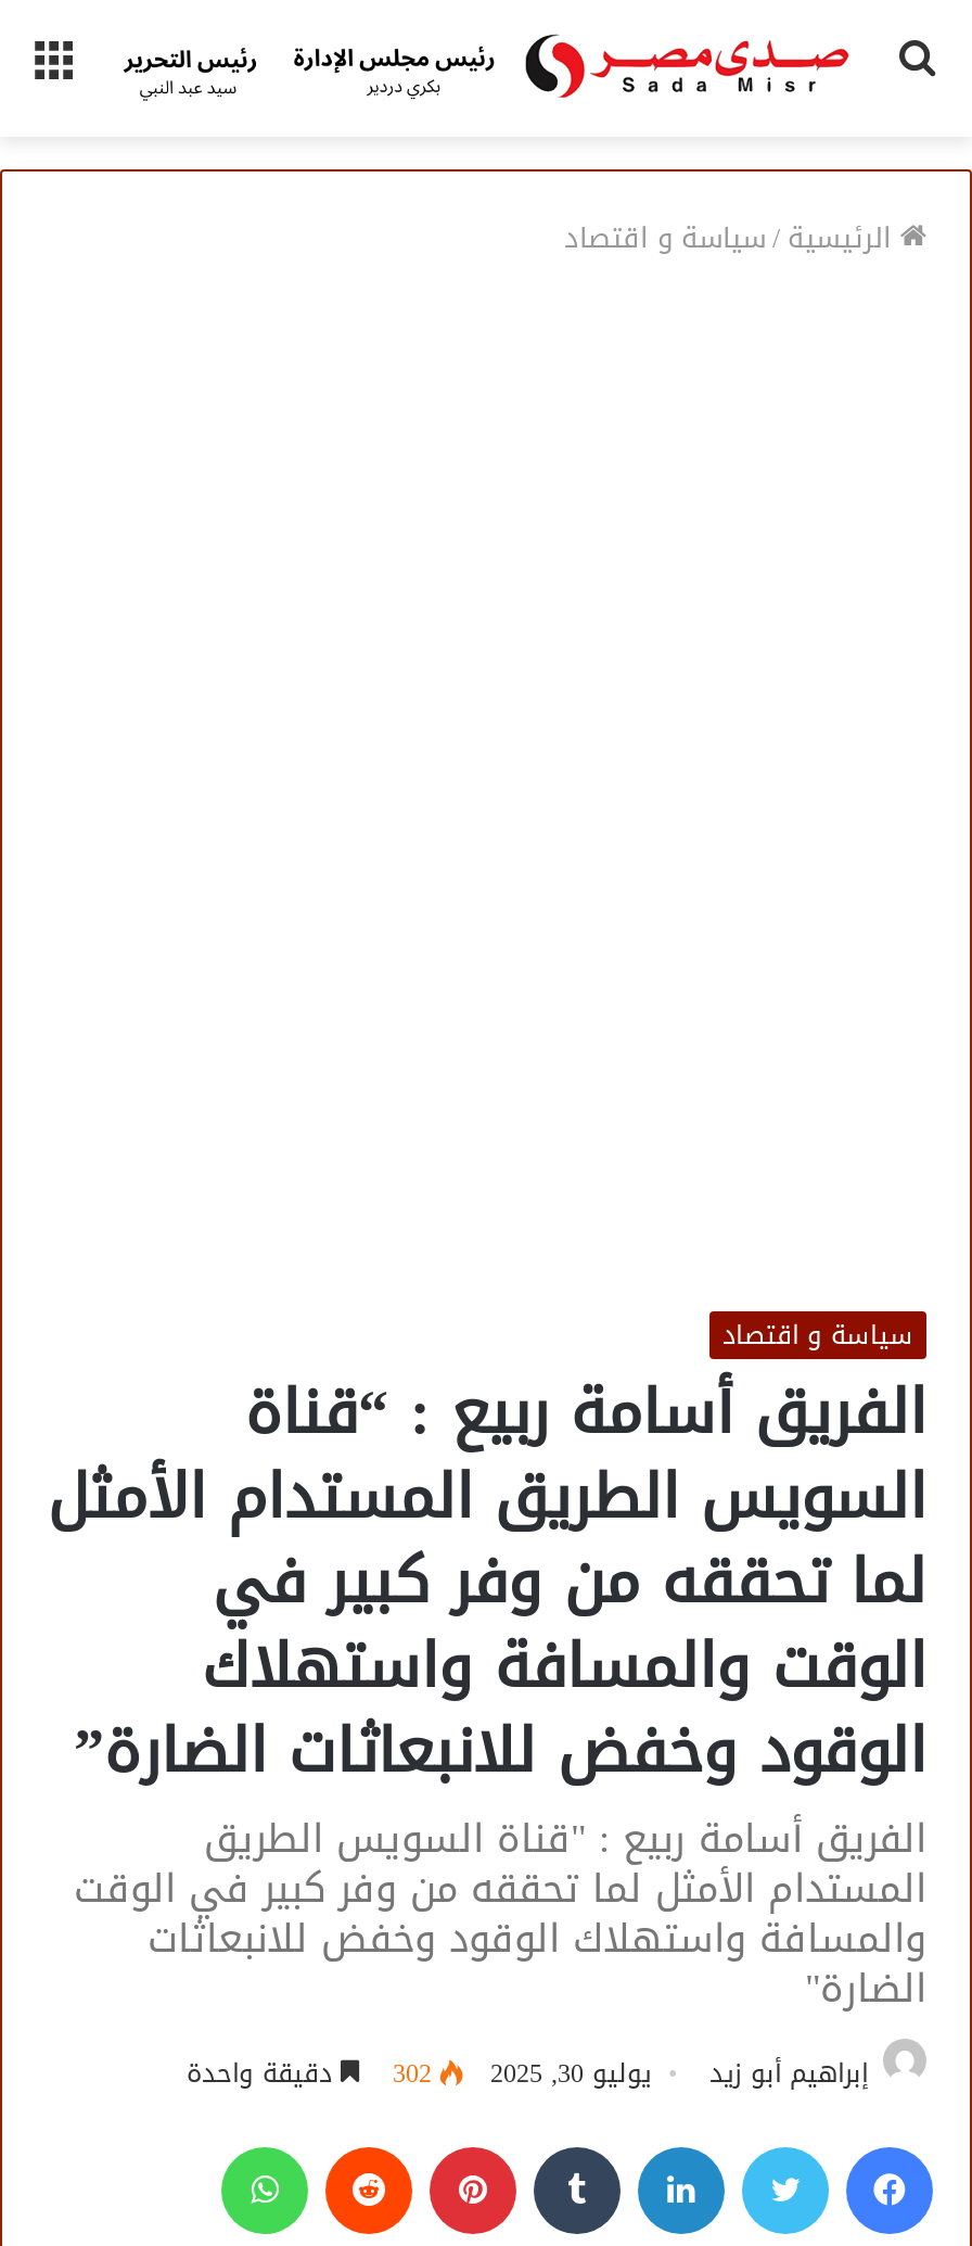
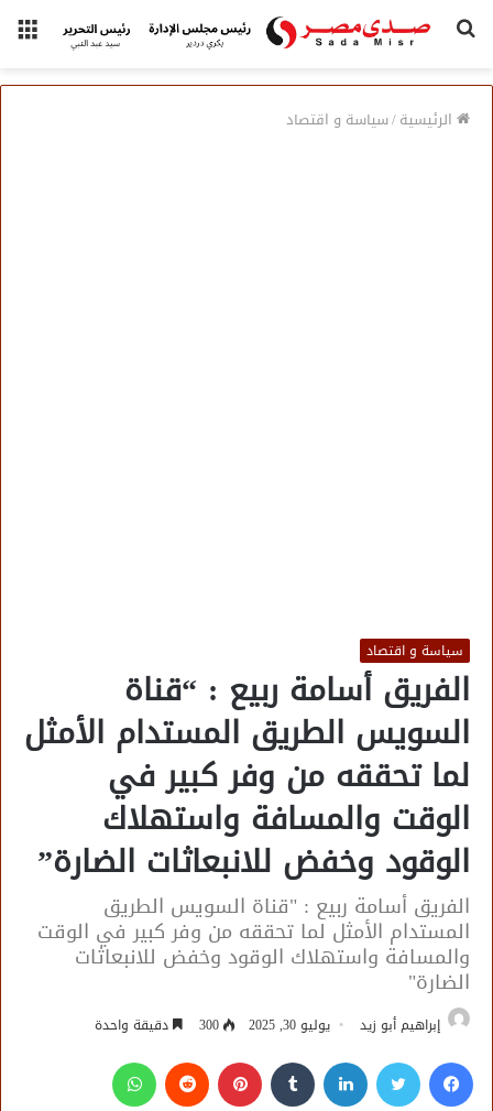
[187,2050,432,2098] 302 دقيقة واحدة -> [95,1013,219,1038] 300 دقيقة واحدة

